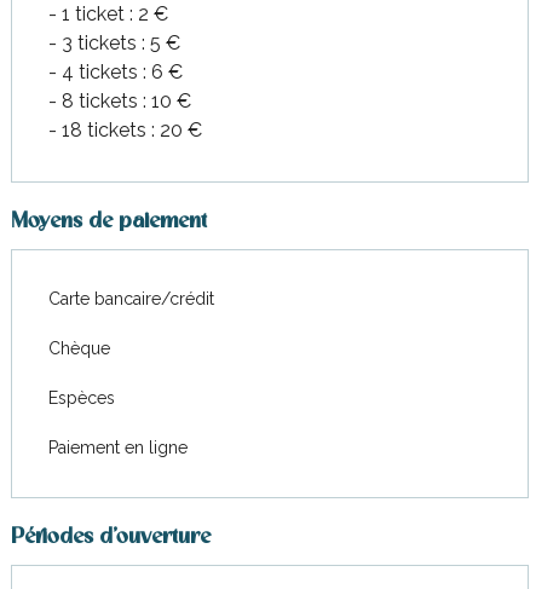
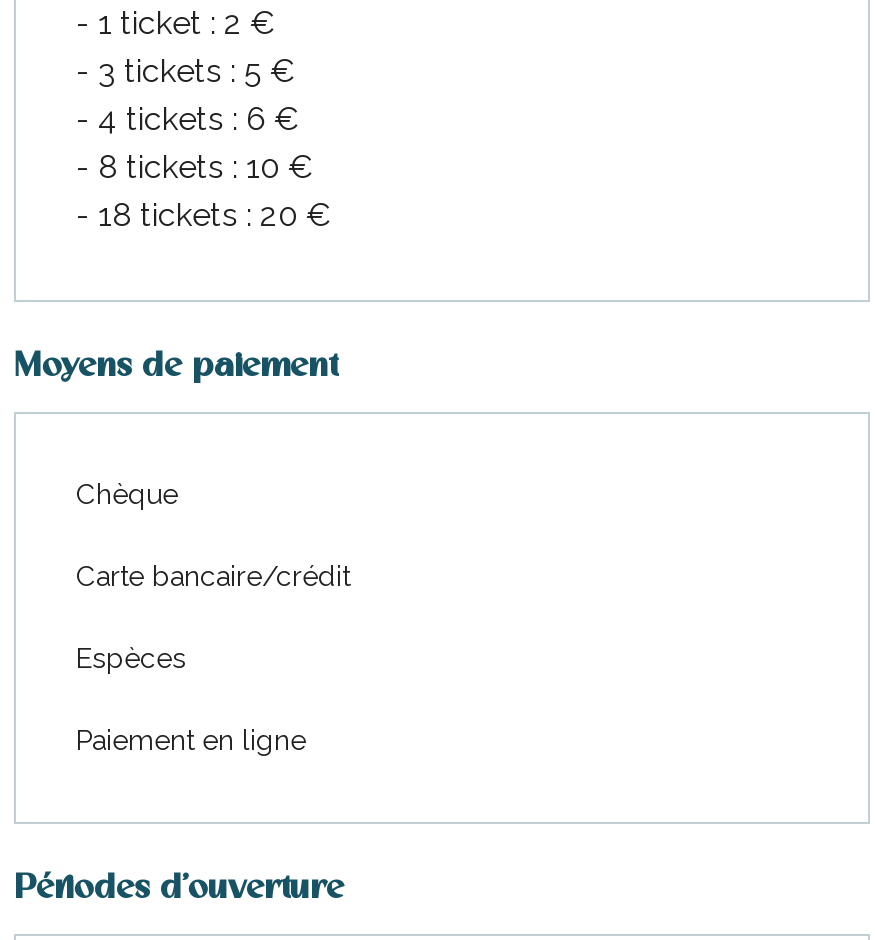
moved [48,290,214,309] -> [76,561,350,593]: Carte bancaire/crédit
moved [48,339,110,358] -> [76,479,178,511]: Chèque

